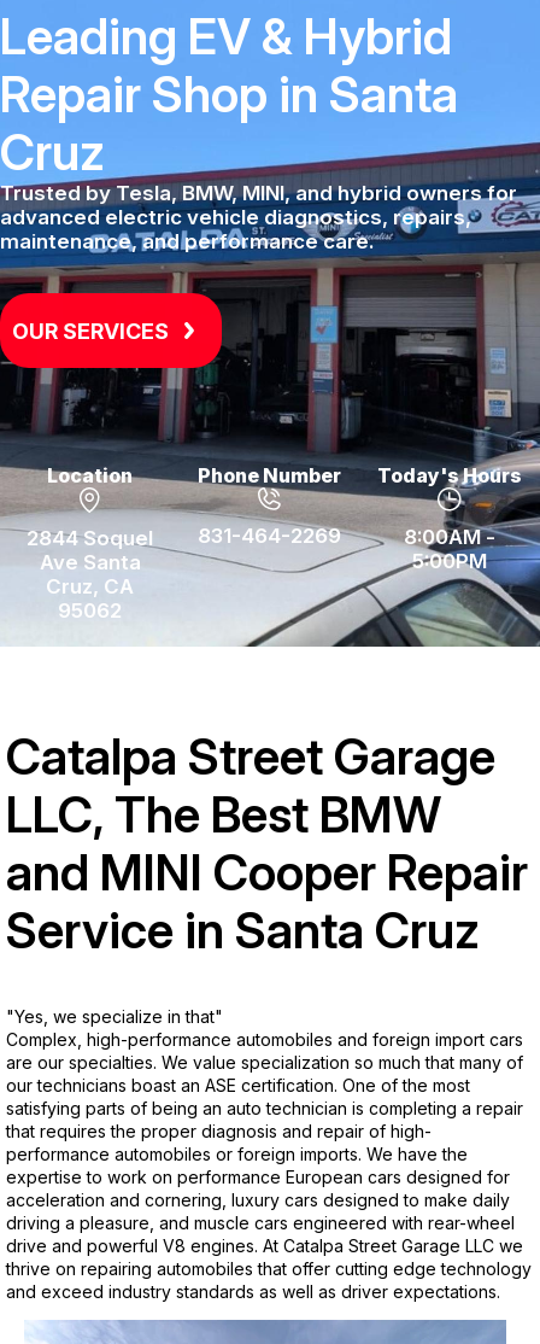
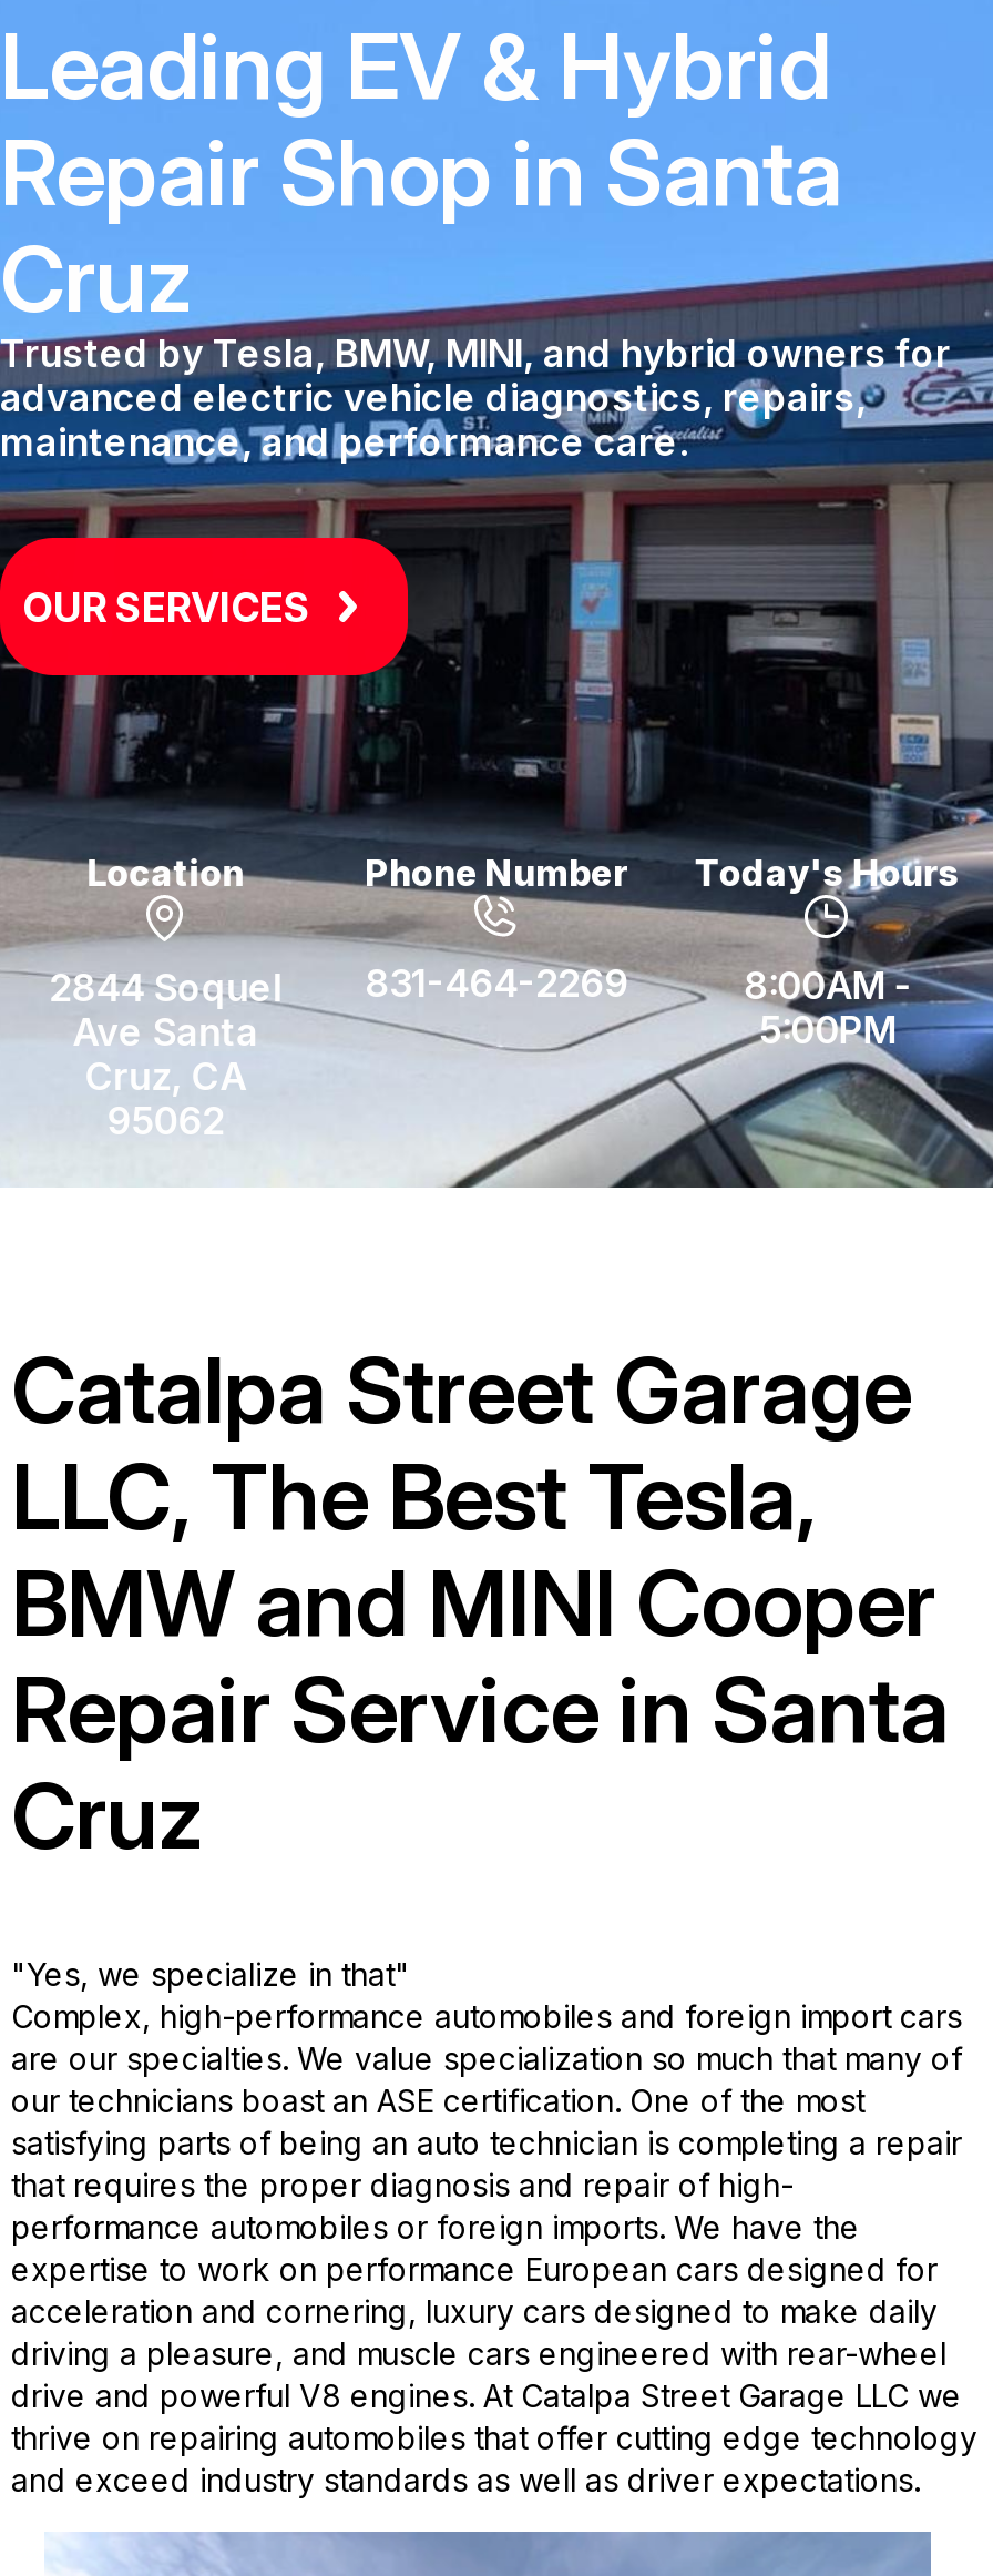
[6,784,528,960] LLC, The Best BMW | and MINI Cooper Repair | Service in Santa Cruz -> [11,1440,949,1871] LLC, The Best Tesla, | BMW and MINI Cooper | Repair Service in Santa | Cruz

